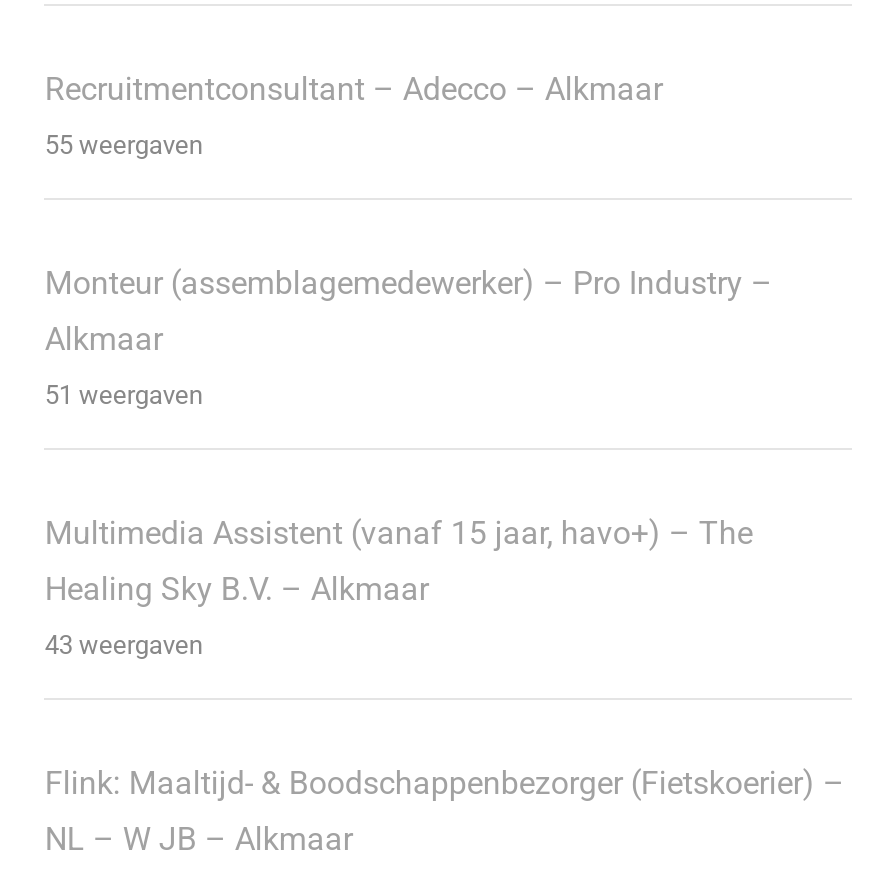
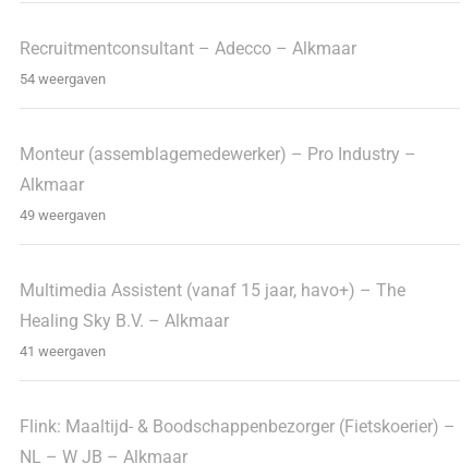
[45,129,203,159] 55 weergaven -> [20,71,106,87] 54 weergaven
[45,379,203,409] 51 weergaven -> [20,207,106,223] 49 weergaven
[45,629,203,659] 43 weergaven -> [20,343,106,359] 41 weergaven

